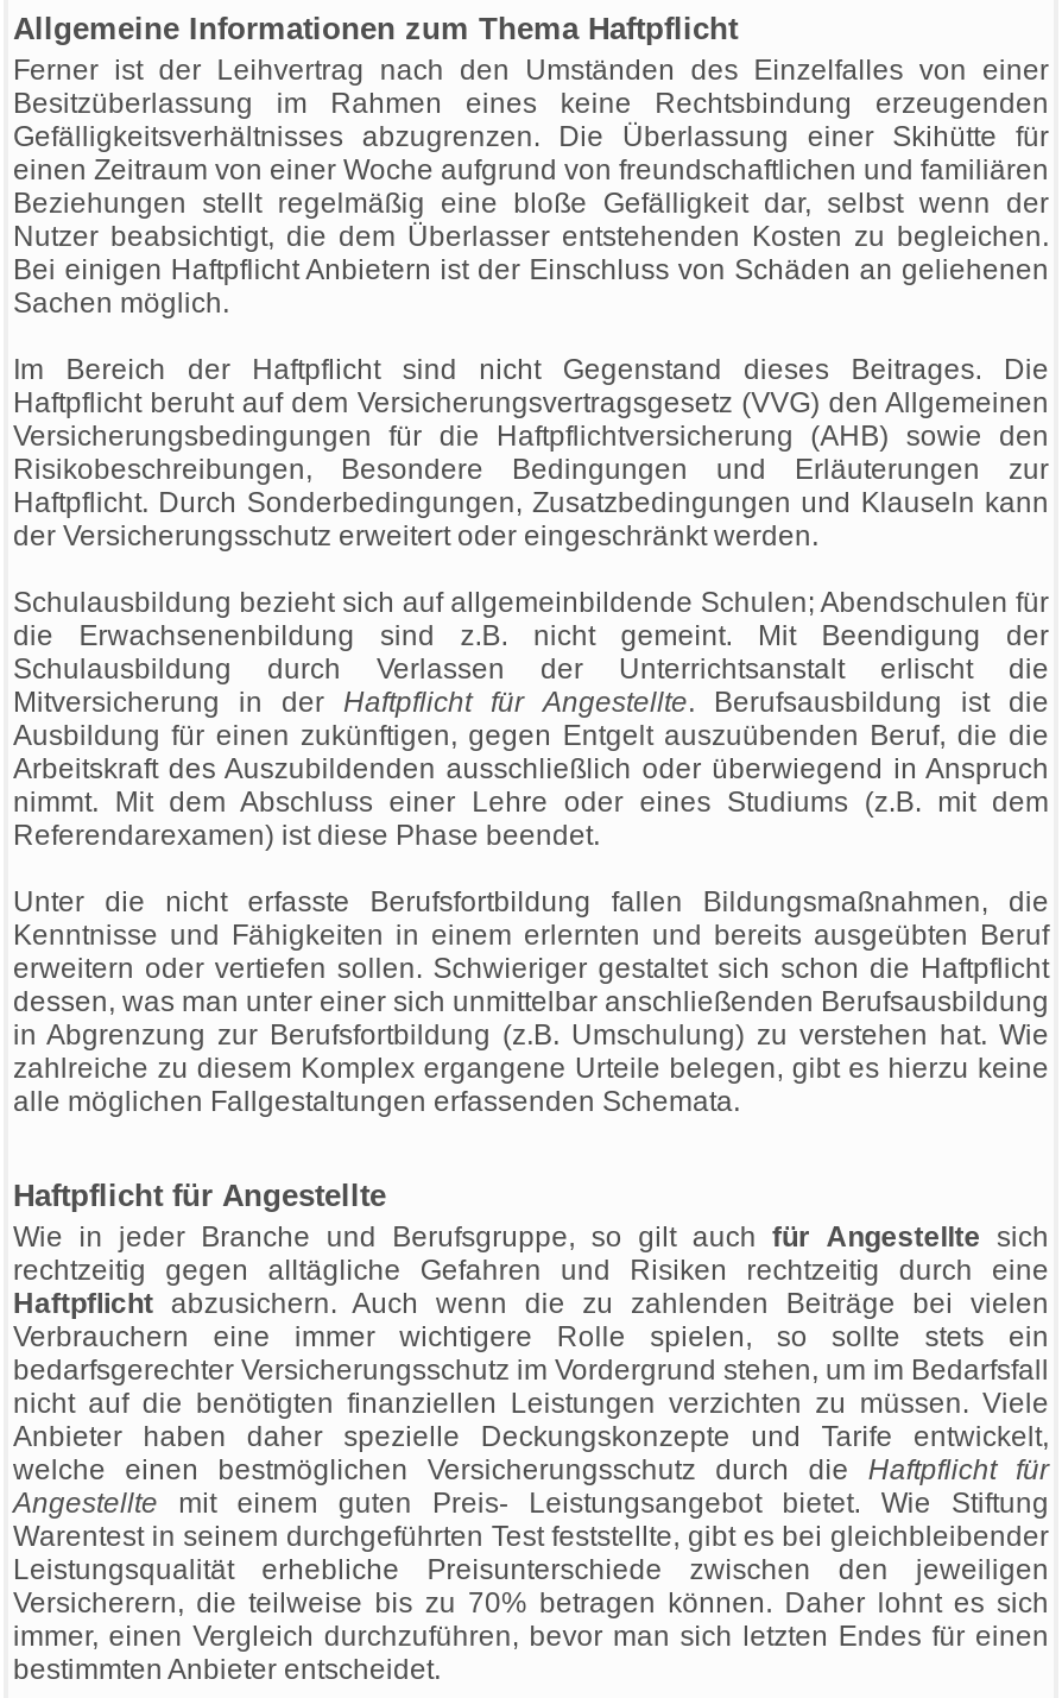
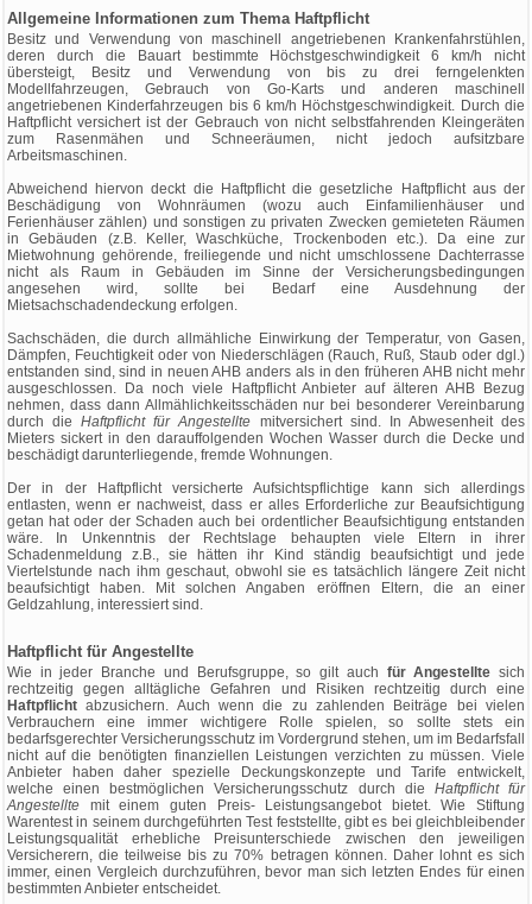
[13,53,1049,320] Ferner ist der Leihvertrag nach den Umständen des Einzelfalles von einer | Besitzüberlassung im Rahmen eines keine Rechtsbindung erzeugenden | Gefälligkeitsverhältnisses abzugrenzen. Die Überlassung einer Skihütte für | einen Zeitraum von einer Woche aufgrund von freundschaftlichen und familiären | Beziehungen stellt regelmäßig eine bloße Gefälligkeit dar, selbst wenn der | Nutzer beabsichtigt, die dem Überlasser entstehenden Kosten zu begleichen. | Bei einigen Haftpflicht Anbietern ist der Einschluss von Schäden an geliehenen | Sachen möglich. -> [7,31,525,164] Besitz und Verwendung von maschinell angetriebenen Krankenfahrstühlen, | deren durch die Bauart bestimmte Höchstgeschwindigkeit 6 km/h nicht | übersteigt, Besitz und Verwendung von bis zu drei ferngelenkten | Modellfahrzeugen, Gebrauch von Go-Karts und anderen maschinell | angetriebenen Kinderfahrzeugen bis 6 km/h Höchstgeschwindigkeit. Durch die | Haftpflicht versichert ist der Gebrauch von nicht selbstfahrenden Kleingeräten | zum Rasenmähen und Schneeräumen, nicht jedoch aufsitzbare | Arbeitsmaschinen.
[13,353,1049,553] Im Bereich der Haftpflicht sind nicht Gegenstand dieses Beitrages. Die | Haftpflicht beruht auf dem Versicherungsvertragsgesetz (VVG) den Allgemeinen | Versicherungsbedingungen für die Haftpflichtversicherung (AHB) sowie den | Risikobeschreibungen, Besondere Bedingungen und Erläuterungen zur | Haftpflicht. Durch Sonderbedingungen, Zusatzbedingungen und Klauseln kann | der Versicherungsschutz erweitert oder eingeschränkt werden. -> [7,181,525,314] Abweichend hiervon deckt die Haftpflicht die gesetzliche Haftpflicht aus der | Beschädigung von Wohnräumen (wozu auch Einfamilienhäuser und | Ferienhäuser zählen) und sonstigen zu privaten Zwecken gemieteten Räumen | in Gebäuden (z.B. Keller, Waschküche, Trockenboden etc.). Da eine zur | Mietwohnung gehörende, freiliegende und nicht umschlossene Dachterrasse | nicht als Raum in Gebäuden im Sinne der Versicherungsbedingungen | angesehen wird, sollte bei Bedarf eine Ausdehnung der | Mietsachschadendeckung erfolgen.
[13,586,1049,852] Schulausbildung bezieht sich auf allgemeinbildende Schulen; Abendschulen für | die Erwachsenenbildung sind z.B. nicht gemeint. Mit Beendigung der | Schulausbildung durch Verlassen der Unterrichtsanstalt erlischt die | Mitversicherung in der Haftpflicht für Angestellte. Berufsausbildung ist die | Ausbildung für einen zukünftigen, gegen Entgelt auszuübenden Beruf, die die | Arbeitskraft des Auszubildenden ausschließlich oder überwiegend in Anspruch | nimmt. Mit dem Abschluss einer Lehre oder eines Studiums (z.B. mit dem | Referendarexamen) ist diese Phase beendet. -> [7,330,525,463] Sachschäden, die durch allmähliche Einwirkung der Temperatur, von Gasen, | Dämpfen, Feuchtigkeit oder von Niederschlägen (Rauch, Ruß, Staub oder dgl.) | entstanden sind, sind in neuen AHB anders als in den früheren AHB nicht mehr | ausgeschlossen. Da noch viele Haftpflicht Anbieter auf älteren AHB Bezug | nehmen, dass dann Allmählichkeitsschäden nur bei besonderer Vereinbarung | durch die Haftpflicht für Angestellte mitversichert sind. In Abwesenheit des | Mieters sickert in den darauffolgenden Wochen Wasser durch die Decke und | beschädigt darunterliegende, fremde Wohnungen.
[13,885,1049,1118] Unter die nicht erfasste Berufsfortbildung fallen Bildungsmaßnahmen, die | Kenntnisse und Fähigkeiten in einem erlernten und bereits ausgeübten Beruf | erweitern oder vertiefen sollen. Schwieriger gestaltet sich schon die Haftpflicht | dessen, was man unter einer sich unmittelbar anschließenden Berufsausbildung | in Abgrenzung zur Berufsfortbildung (z.B. Umschulung) zu verstehen hat. Wie | zahlreiche zu diesem Komplex ergangene Urteile belegen, gibt es hierzu keine | alle möglichen Fallgestaltungen erfassenden Schemata. -> [7,480,525,613] Der in der Haftpflicht versicherte Aufsichtspflichtige kann sich allerdings | entlasten, wenn er nachweist, dass er alles Erforderliche zur Beaufsichtigung | getan hat oder der Schaden auch bei ordentlicher Beaufsichtigung entstanden | wäre. In Unkenntnis der Rechtslage behaupten viele Eltern in ihrer | Schadenmeldung z.B., sie hätten ihr Kind ständig beaufsichtigt und jede | Viertelstunde nach ihm geschaut, obwohl sie es tatsächlich längere Zeit nicht | beaufsichtigt haben. Mit solchen Angaben eröffnen Eltern, die an einer | Geldzahlung, interessiert sind.

